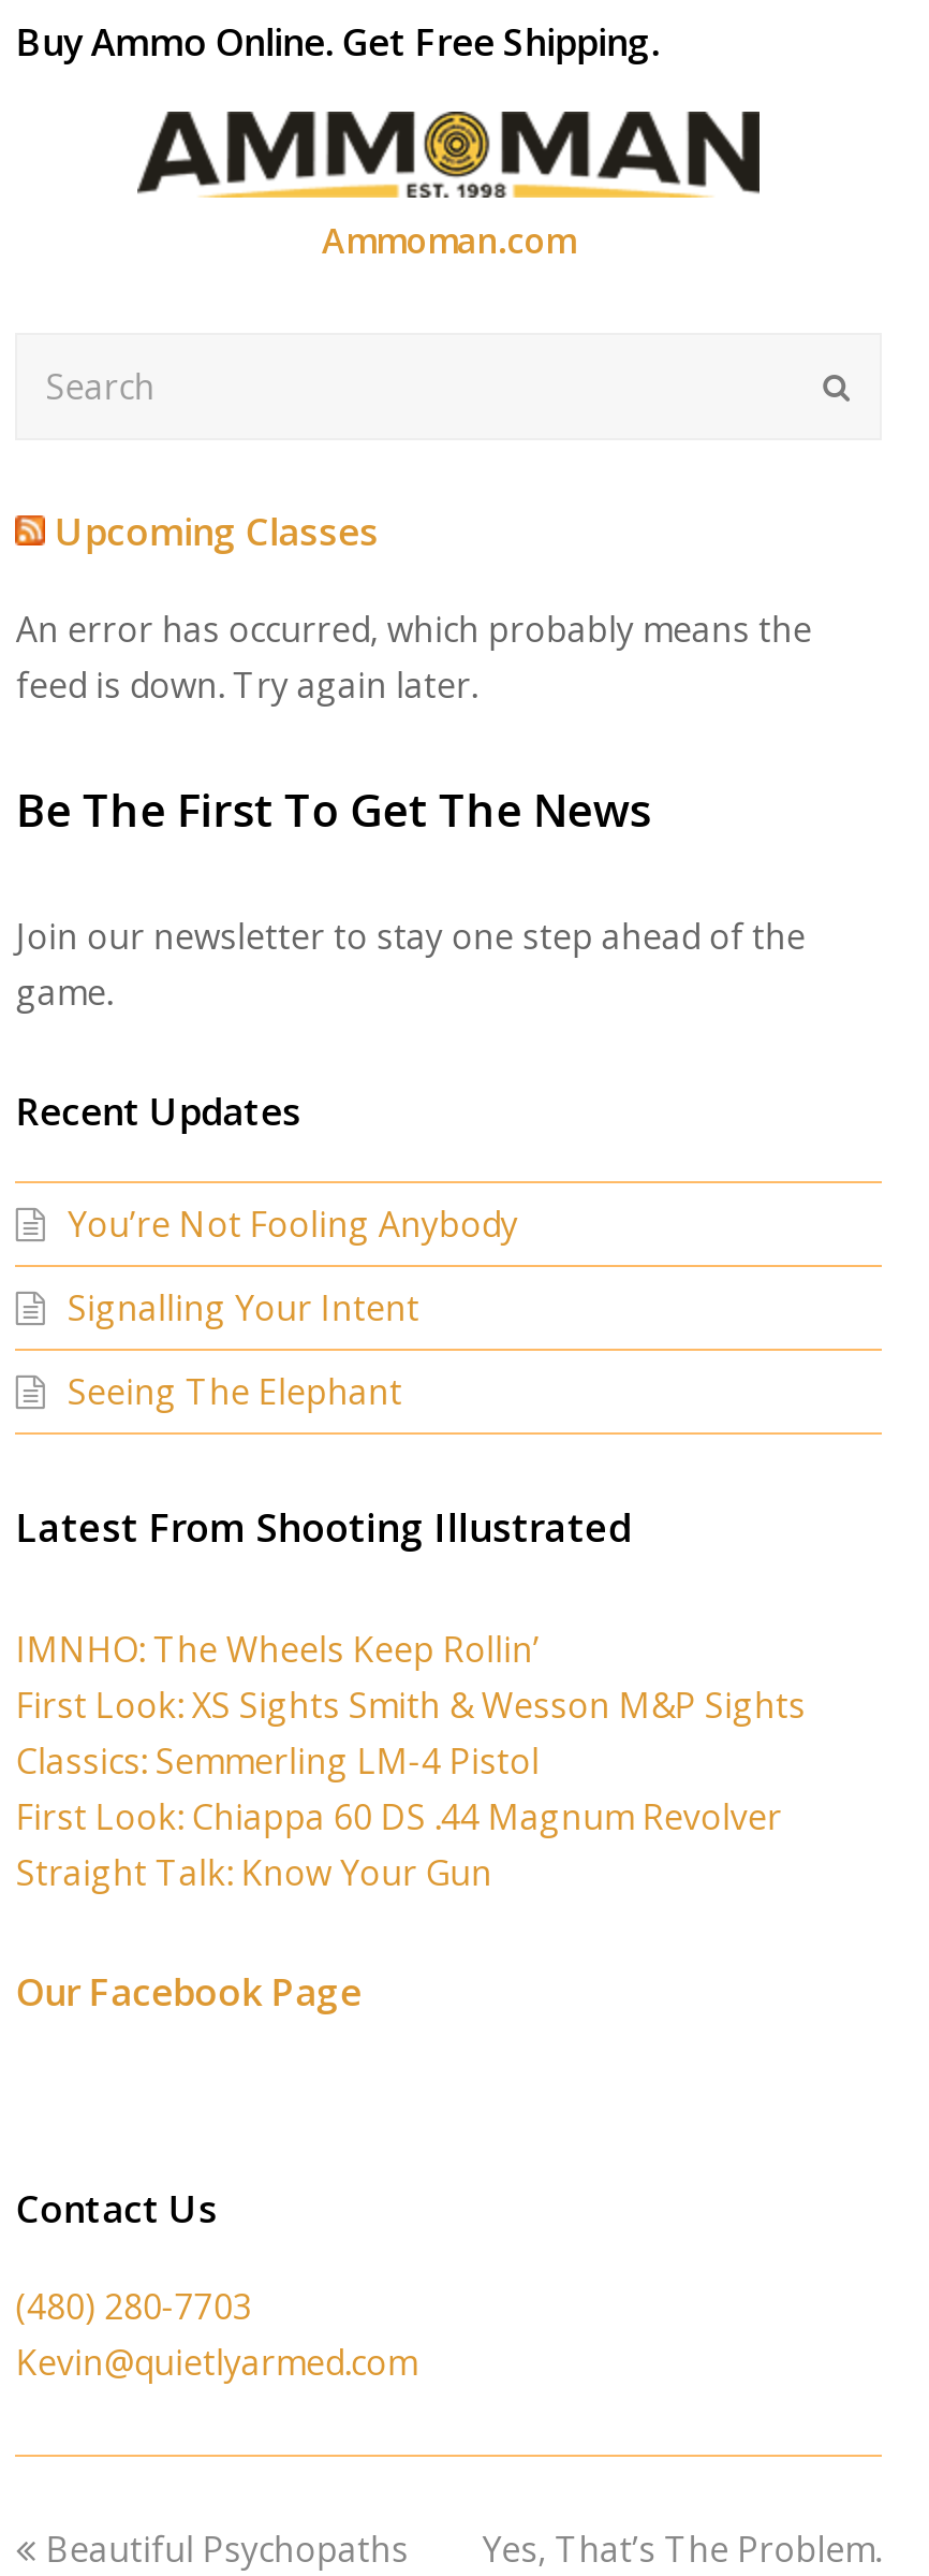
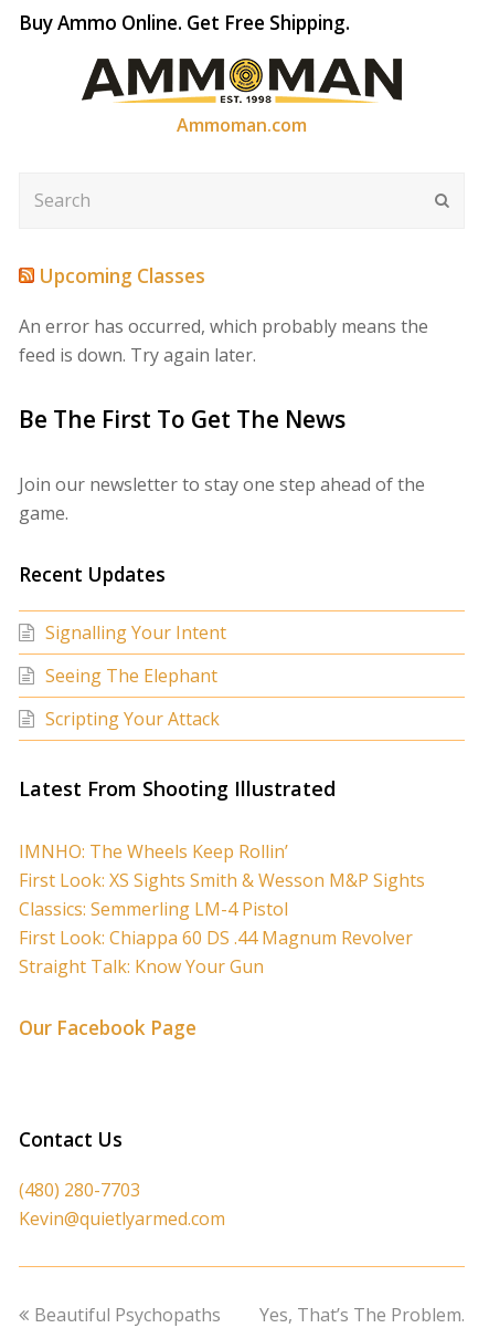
[67,1201,518,1248] You’re Not Fooling Anybody -> none
moved [67,1285,419,1416] -> [46,620,227,687]: Signalling Your Intent | Seeing The Elephant
none -> [46,706,220,731] Scripting Your Attack

